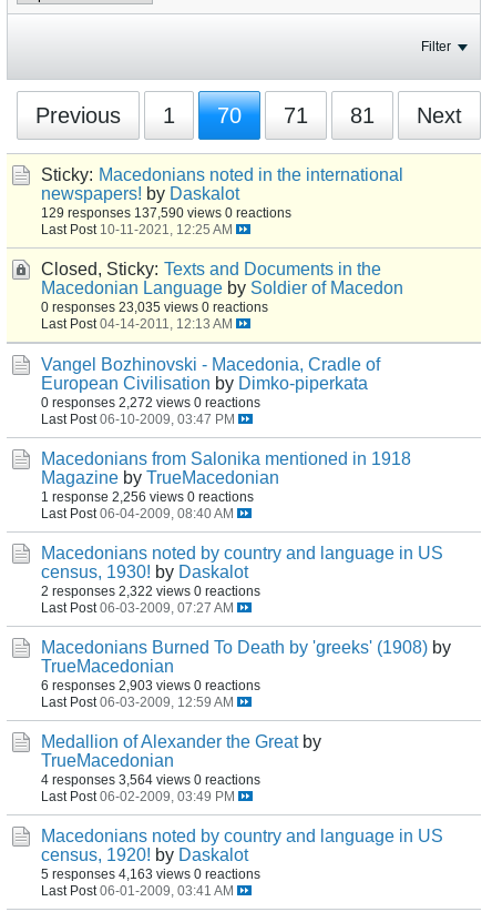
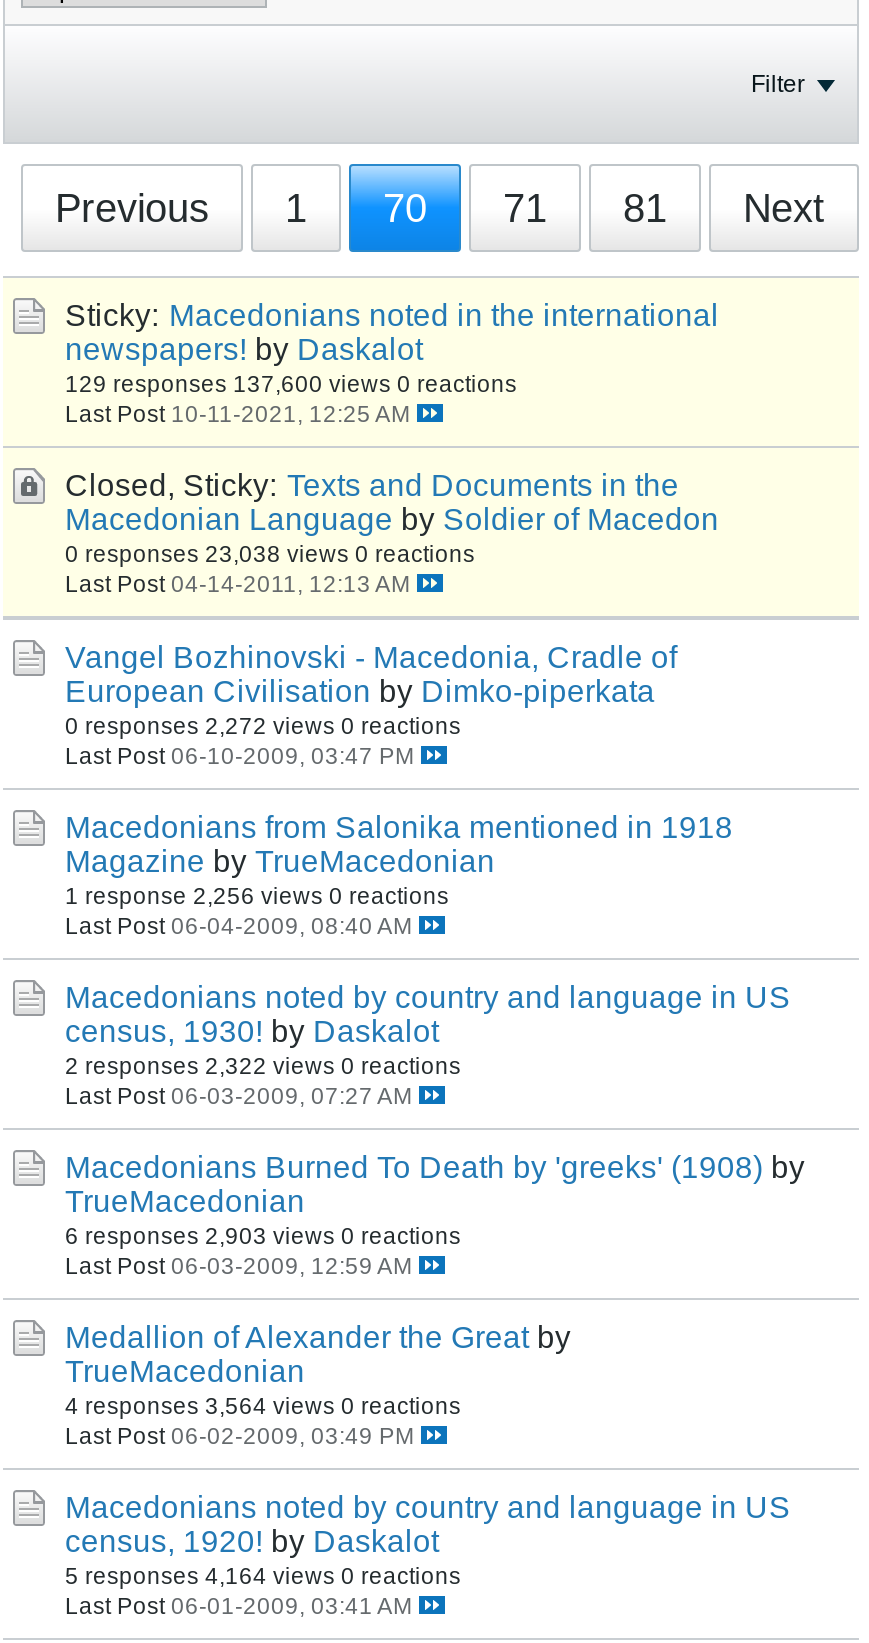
[41,205,291,220] 129 responses 137,590 views 0 reactions -> [65,370,517,396] 129 responses 137,600 views 0 reactions
[41,300,268,314] 0 responses 23,035 views 0 reactions -> [65,540,475,566] 0 responses 23,038 views 0 reactions
[41,867,260,881] 5 responses 4,163 views 0 reactions -> [65,1562,461,1588] 5 responses 4,164 views 0 reactions

